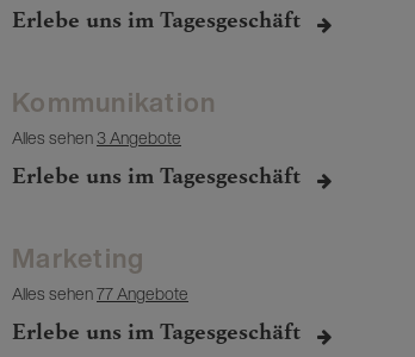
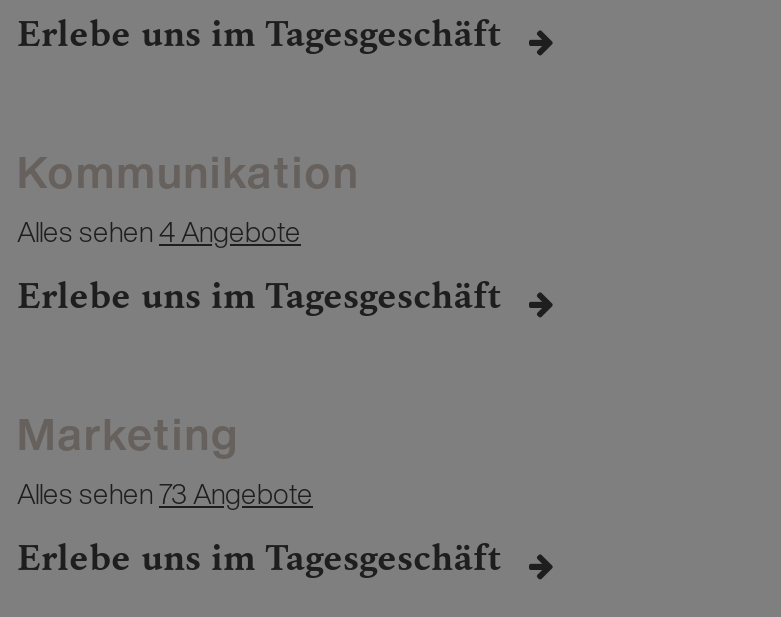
[12,125,181,150] Alles sehen 3 Angebote -> [17,210,301,252] Alles sehen 4 Angebote
[12,281,188,306] Alles sehen77 Angebote -> [17,472,313,514] Alles sehen73 Angebote

